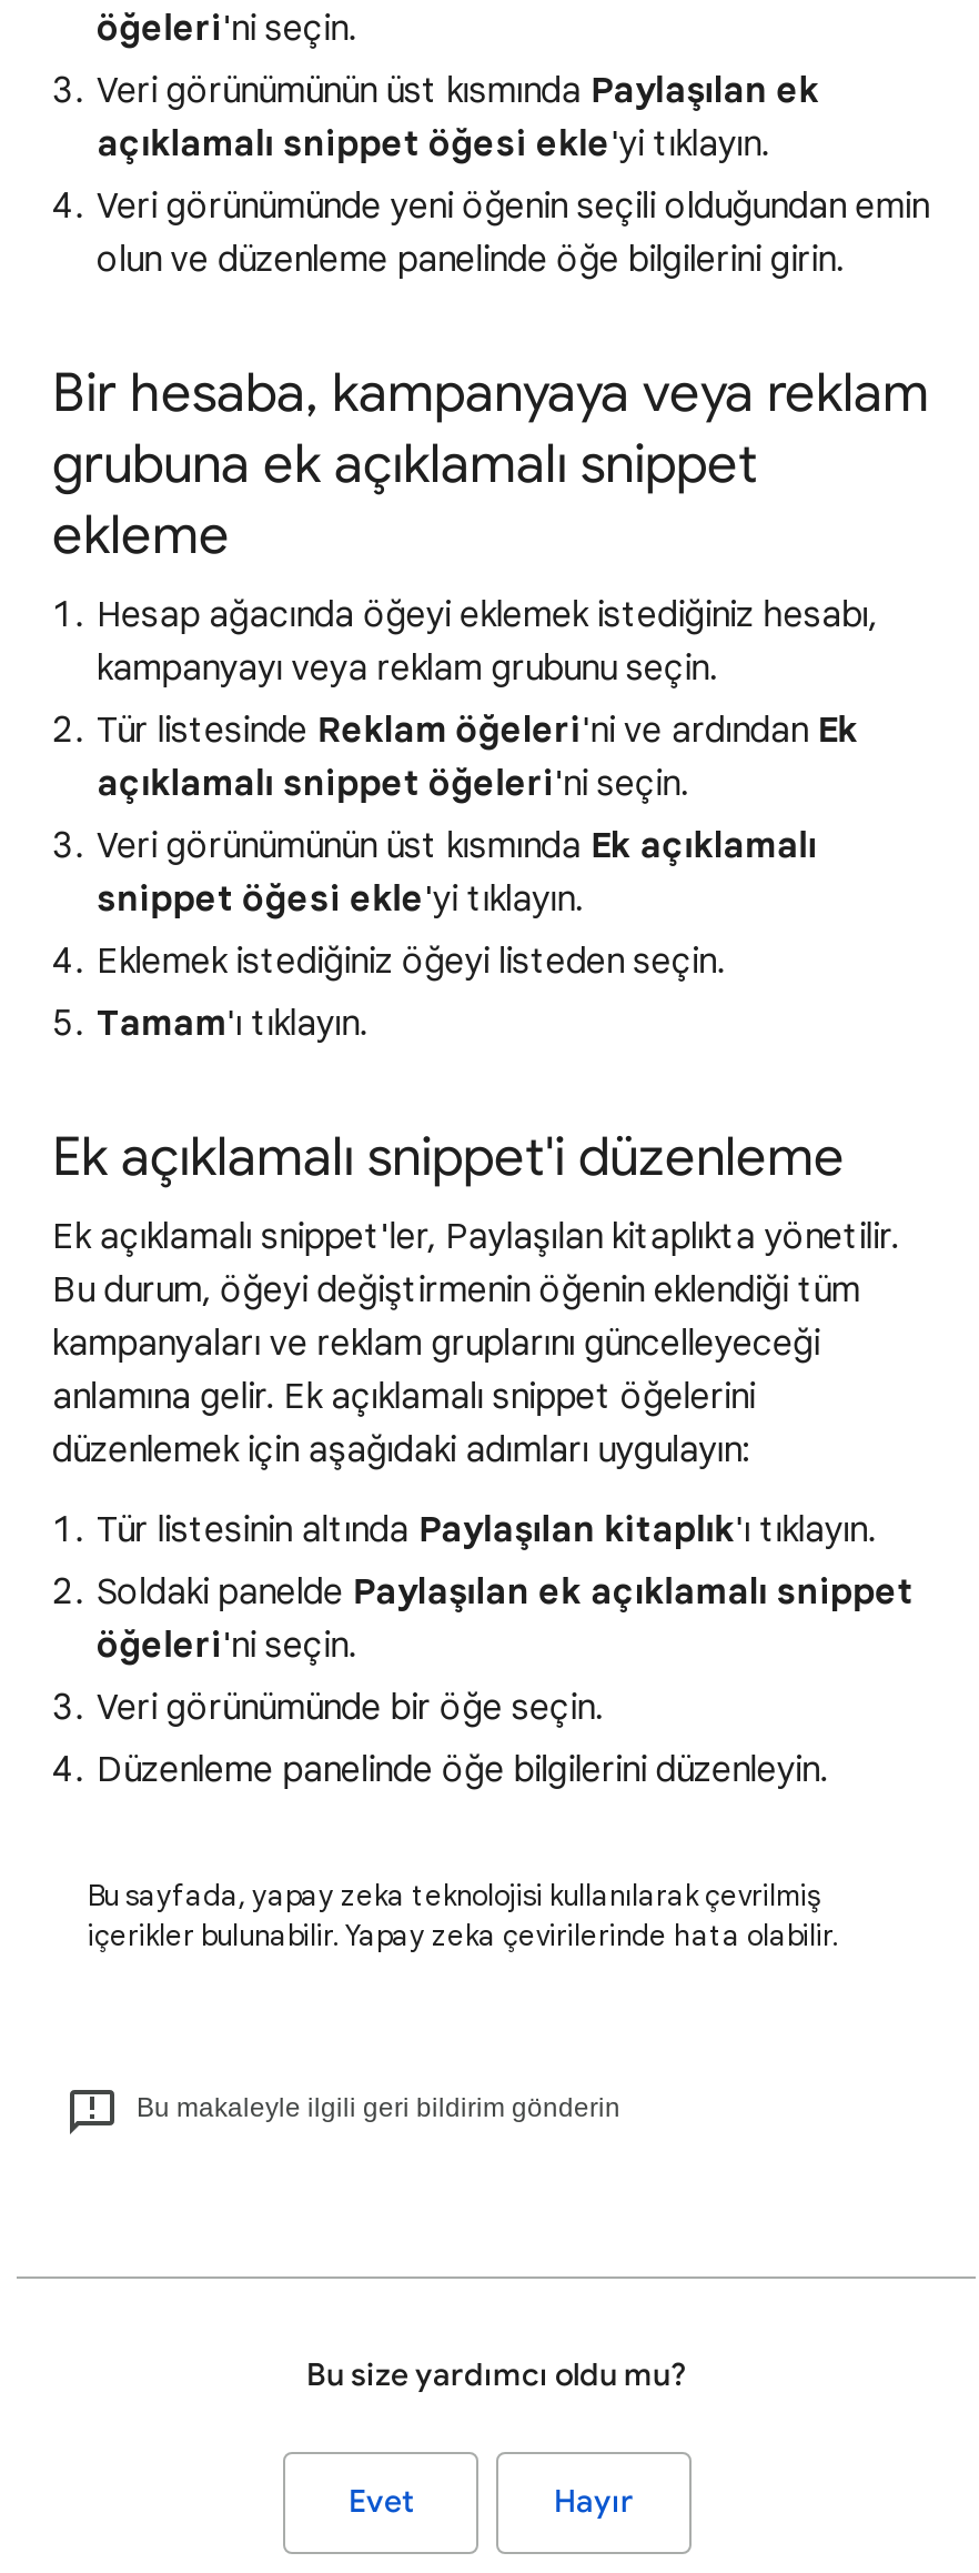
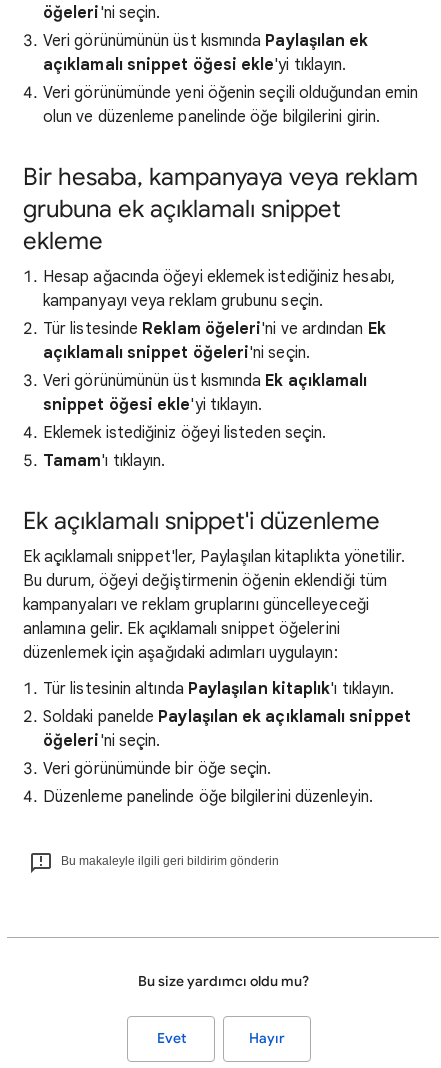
[88,1877,838,1954] Bu sayfada, yapay zeka teknolojisi kullanılarak çevrilmiş | içerikler bulunabilir. Yapay zeka çevirilerinde hata olabilir. -> none

